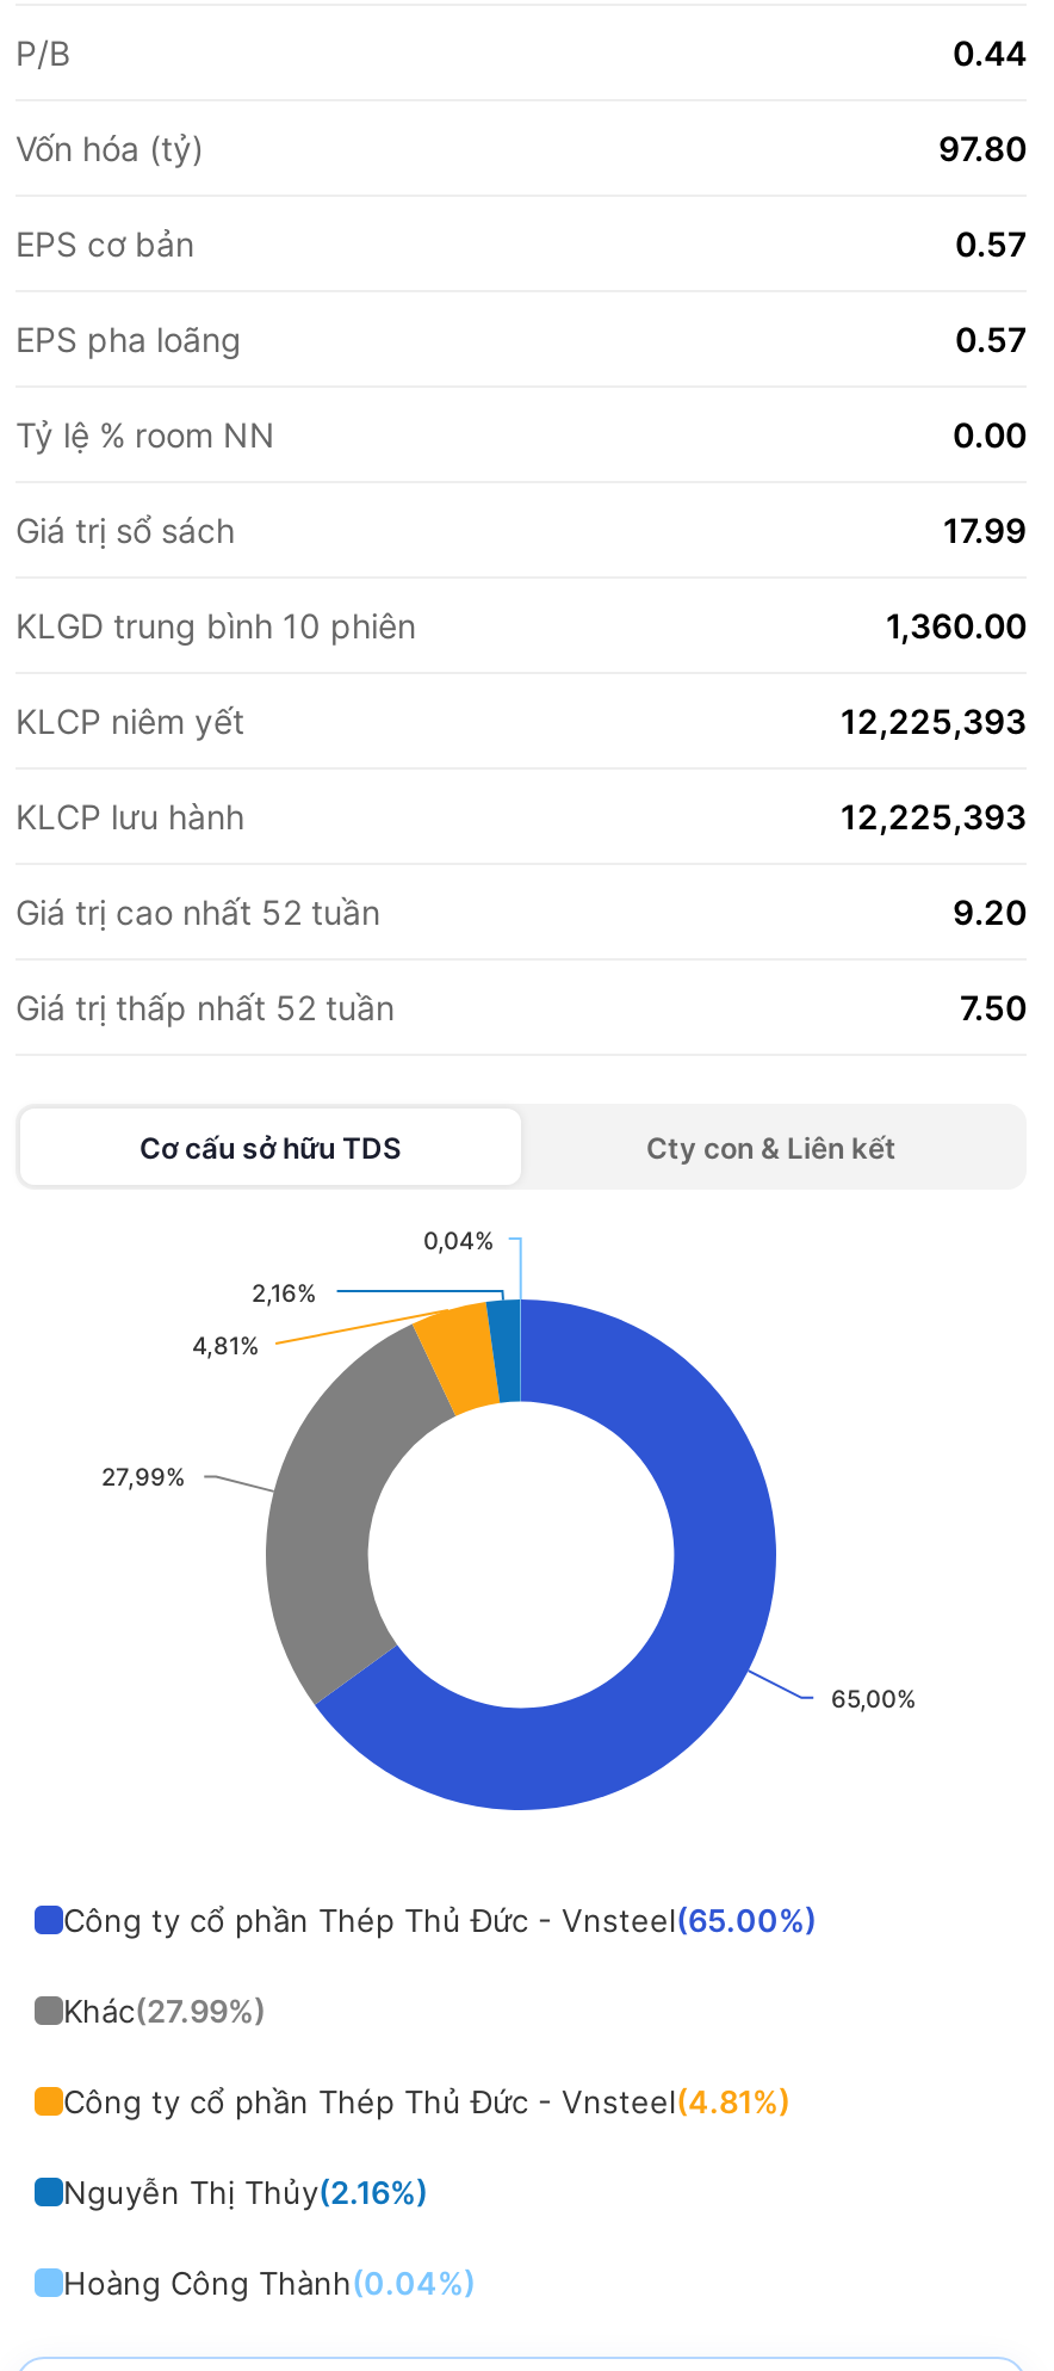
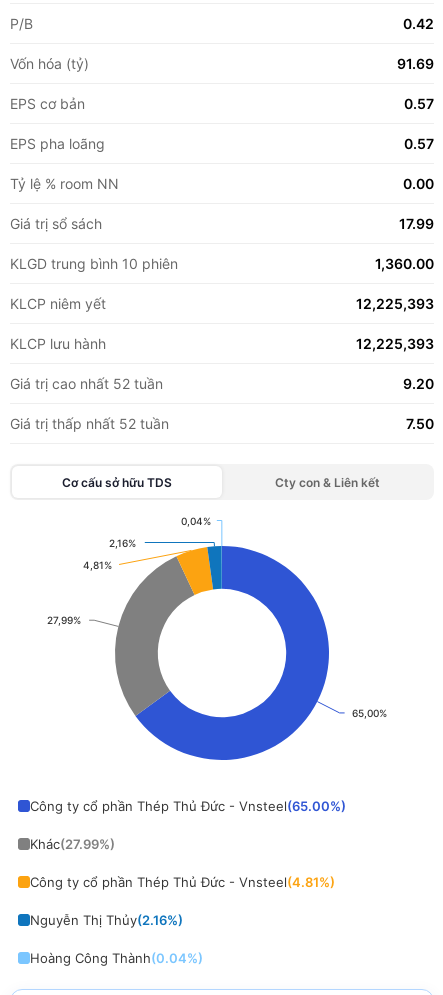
[953,33,1027,73] 0.44 -> [403,15,434,32] 0.42
[938,128,1027,169] 97.80 -> [397,55,434,72] 91.69

